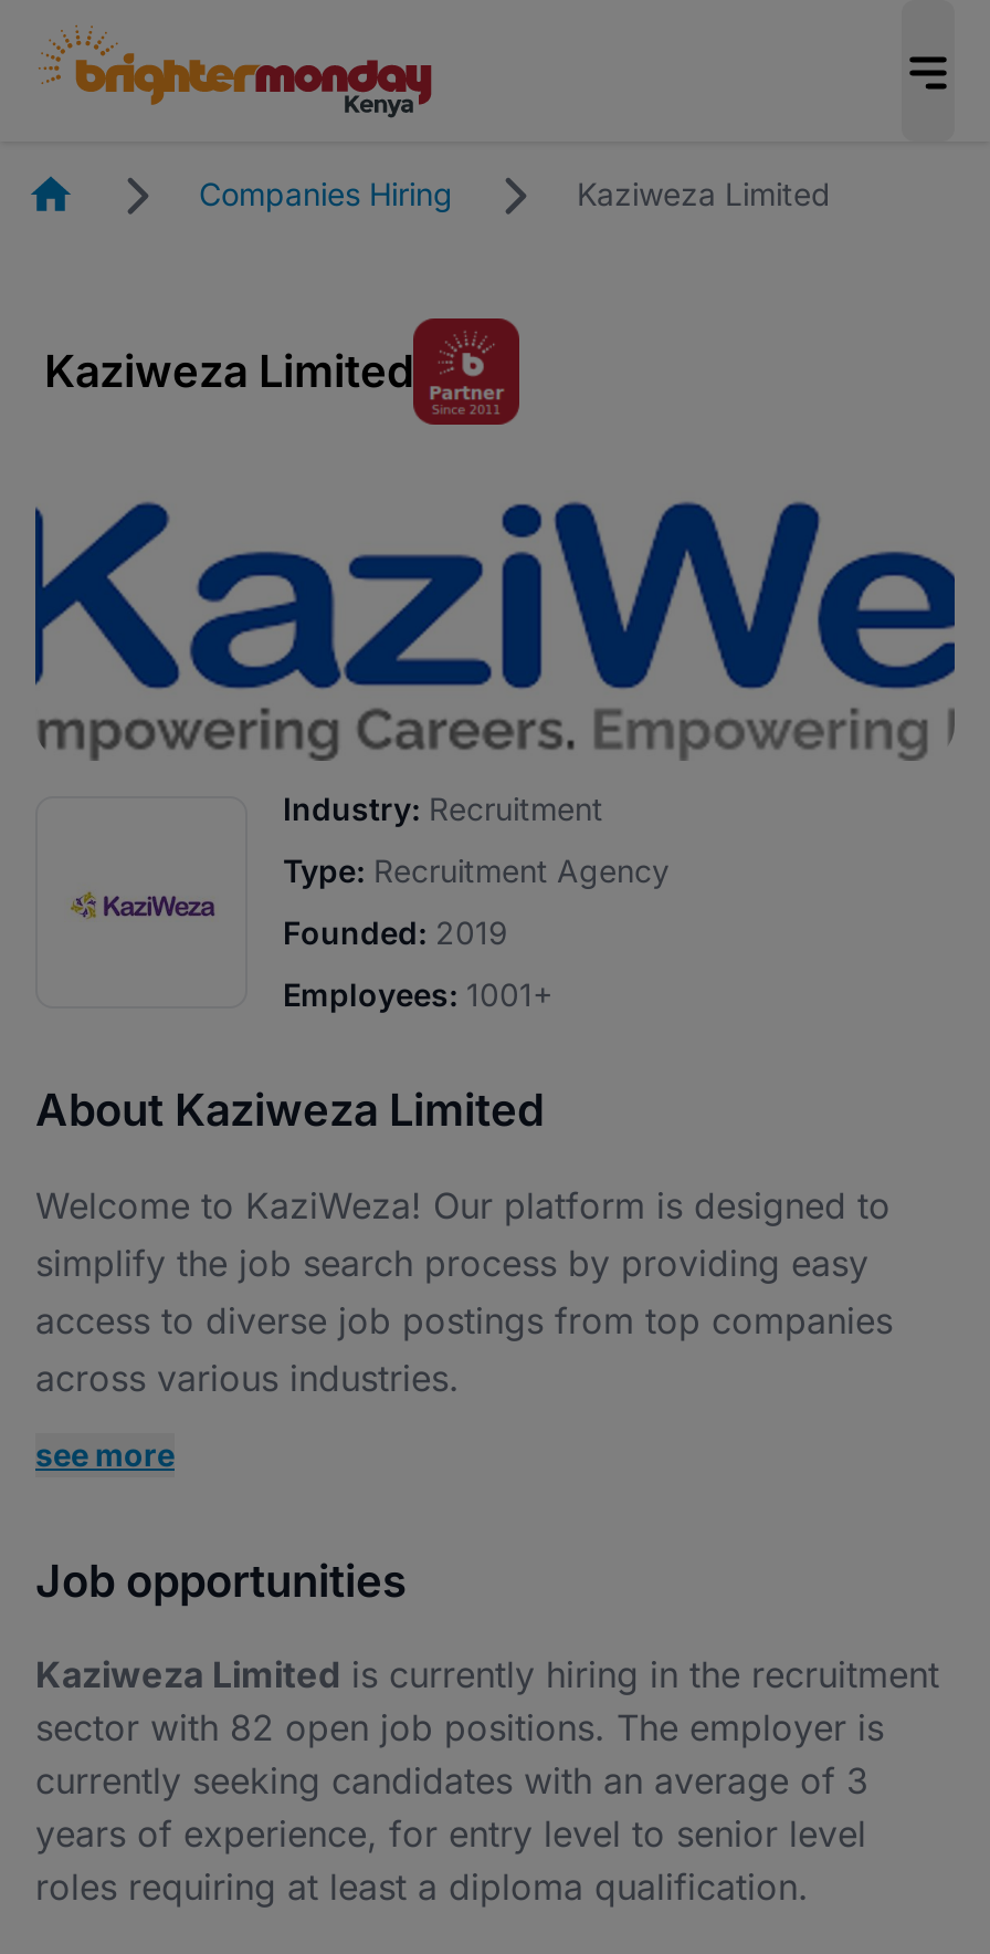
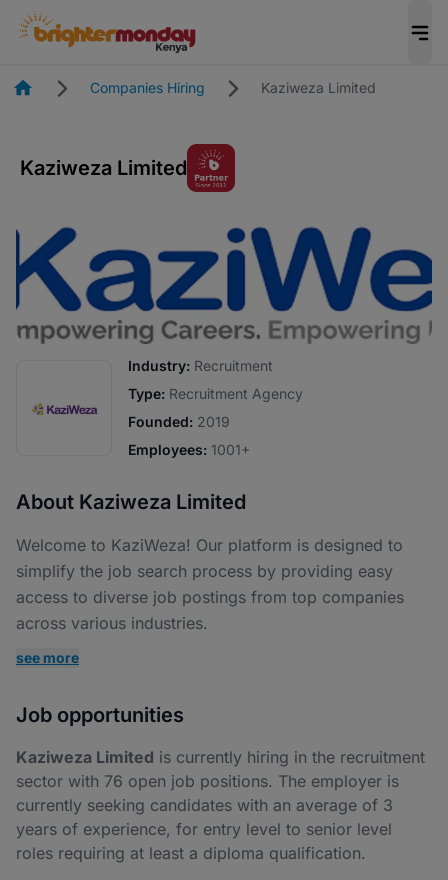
[35,1705,884,1749] sector with 82 open job positions. The employer is -> [16,771,399,791] sector with 76 open job positions. The employer is

